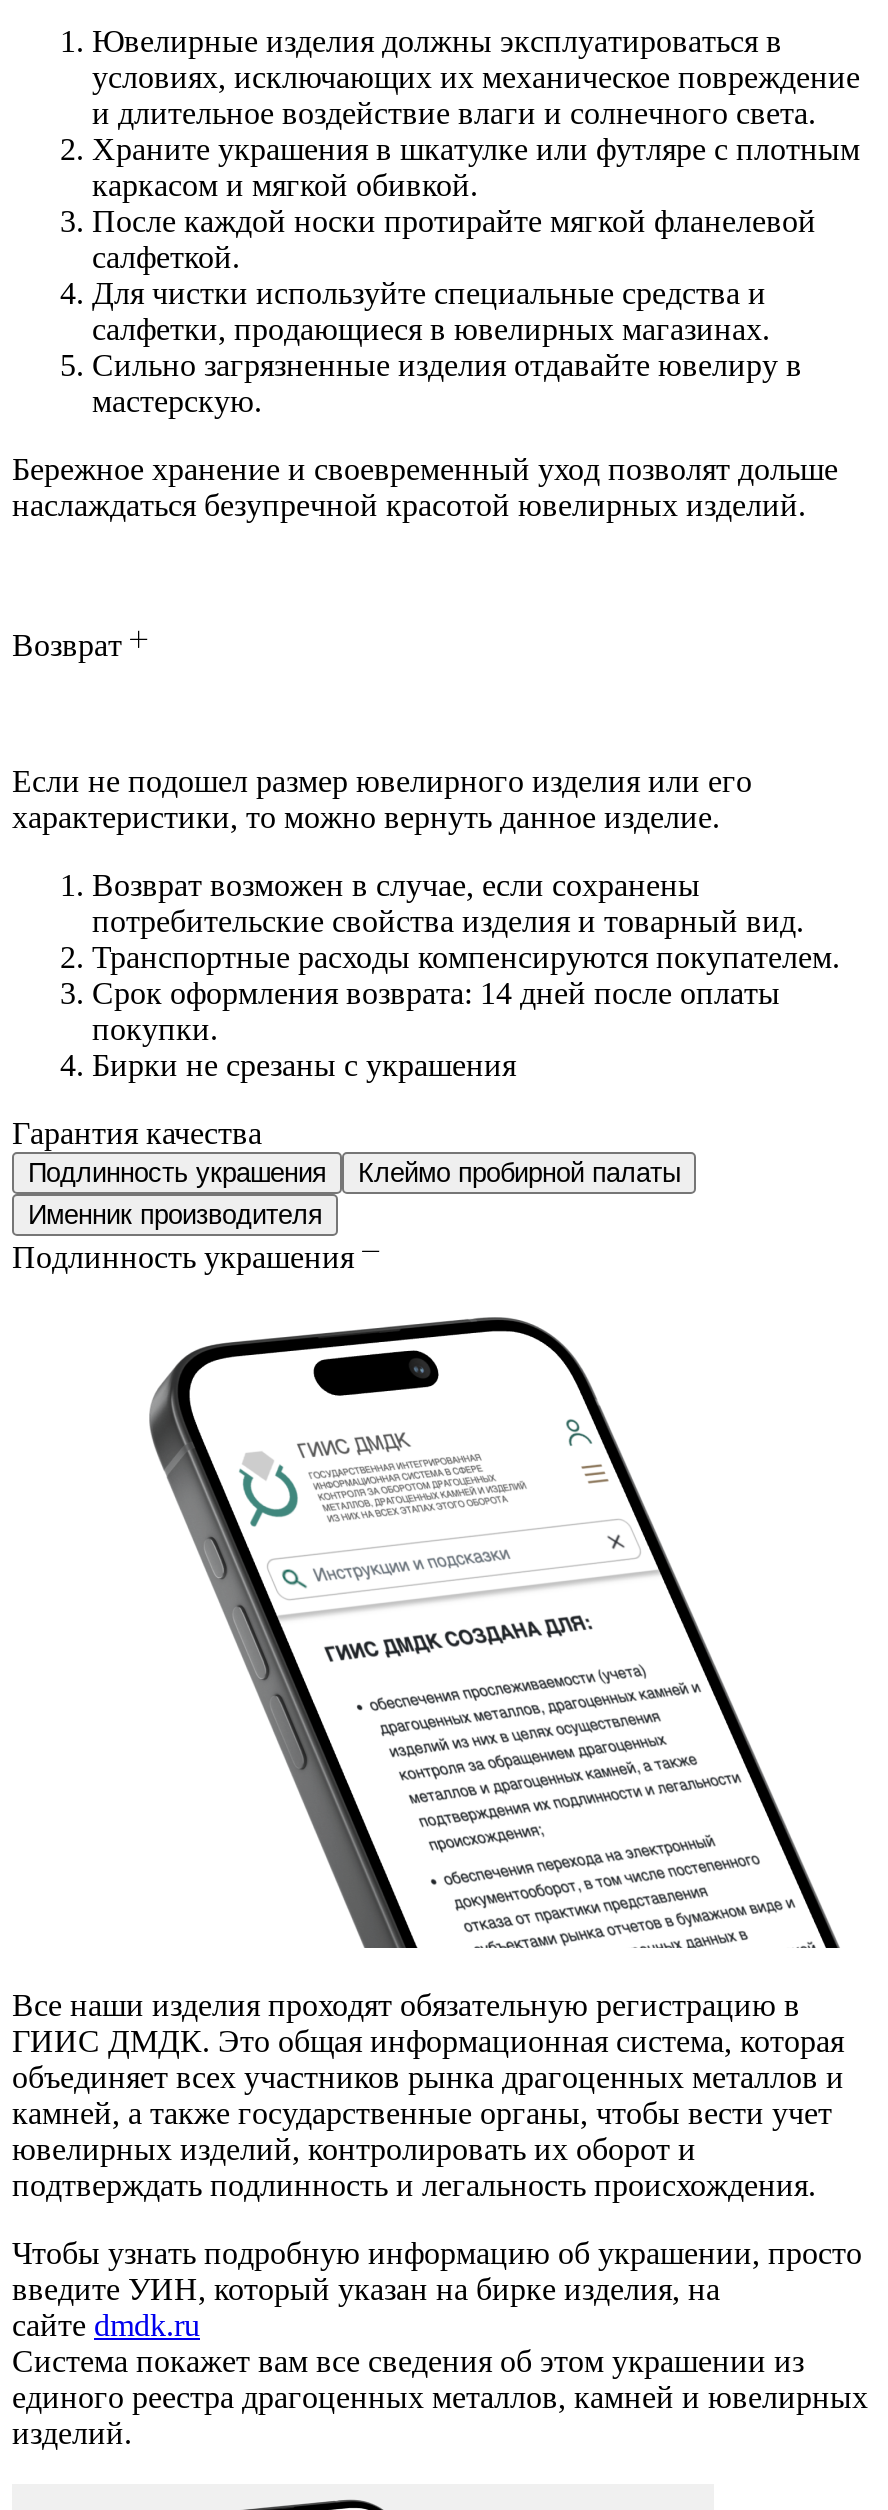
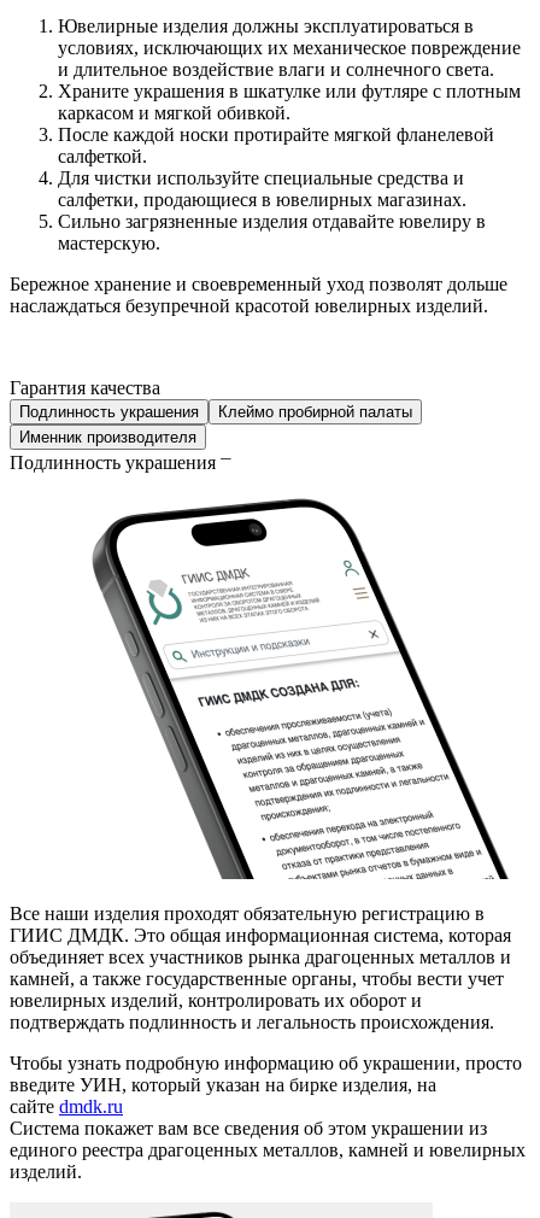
[12,628,122,662] Возврат -> none
[12,764,840,1082] Если не подошел размер ювелирного изделия или его | характеристики, то можно вернуть данное изделие. | Возврат возможен в случае, если сохранены | потребительские свойства изделия и товарный вид. | Транспортные расходы компенсируются покупателем. | Срок оформления возврата: 14 дней после оплаты | покупки. | Бирки не срезаны с украшения -> none

